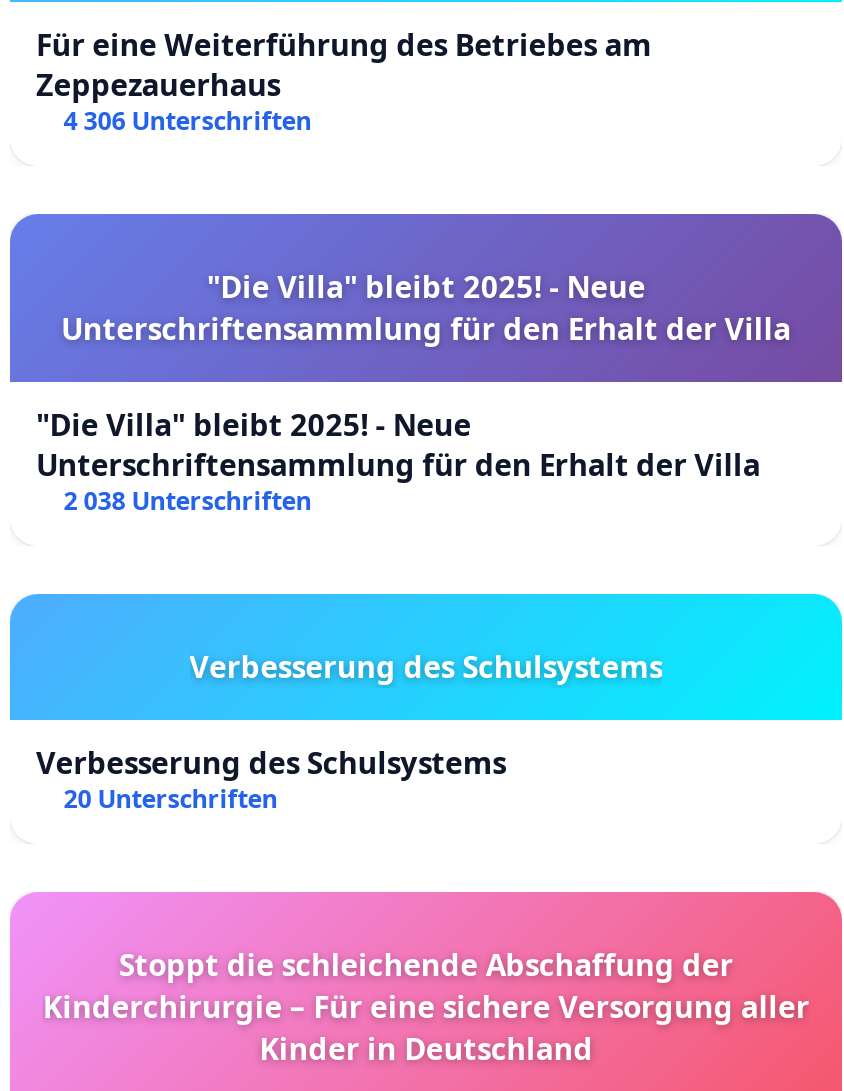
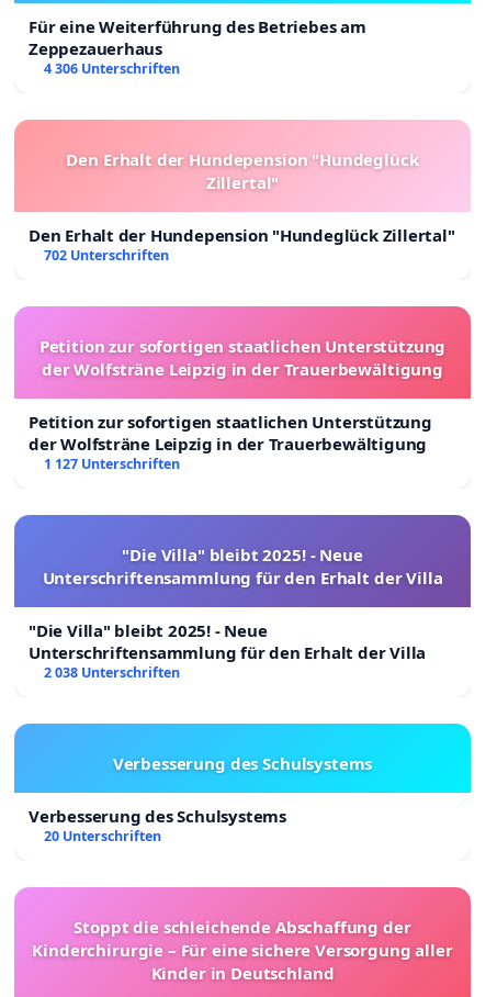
none -> [13,305,472,473] [image] | Petition zur sofortigen staatlichen Unterstützung | der Wolfsträne Leipzig in der Trauerbewältigung | Petition zur sofortigen staatlichen Unterstützung | der Wolfsträne Leipzig in der Trauerbewältigung | 1 127 Unterschriften
none -> [14,120,471,265] [image] | Den Erhalt der Hundepension "Hundeglück | Zillertal" | Den Erhalt der Hundepension "Hundeglück Zillertal" | 702 Unterschriften

